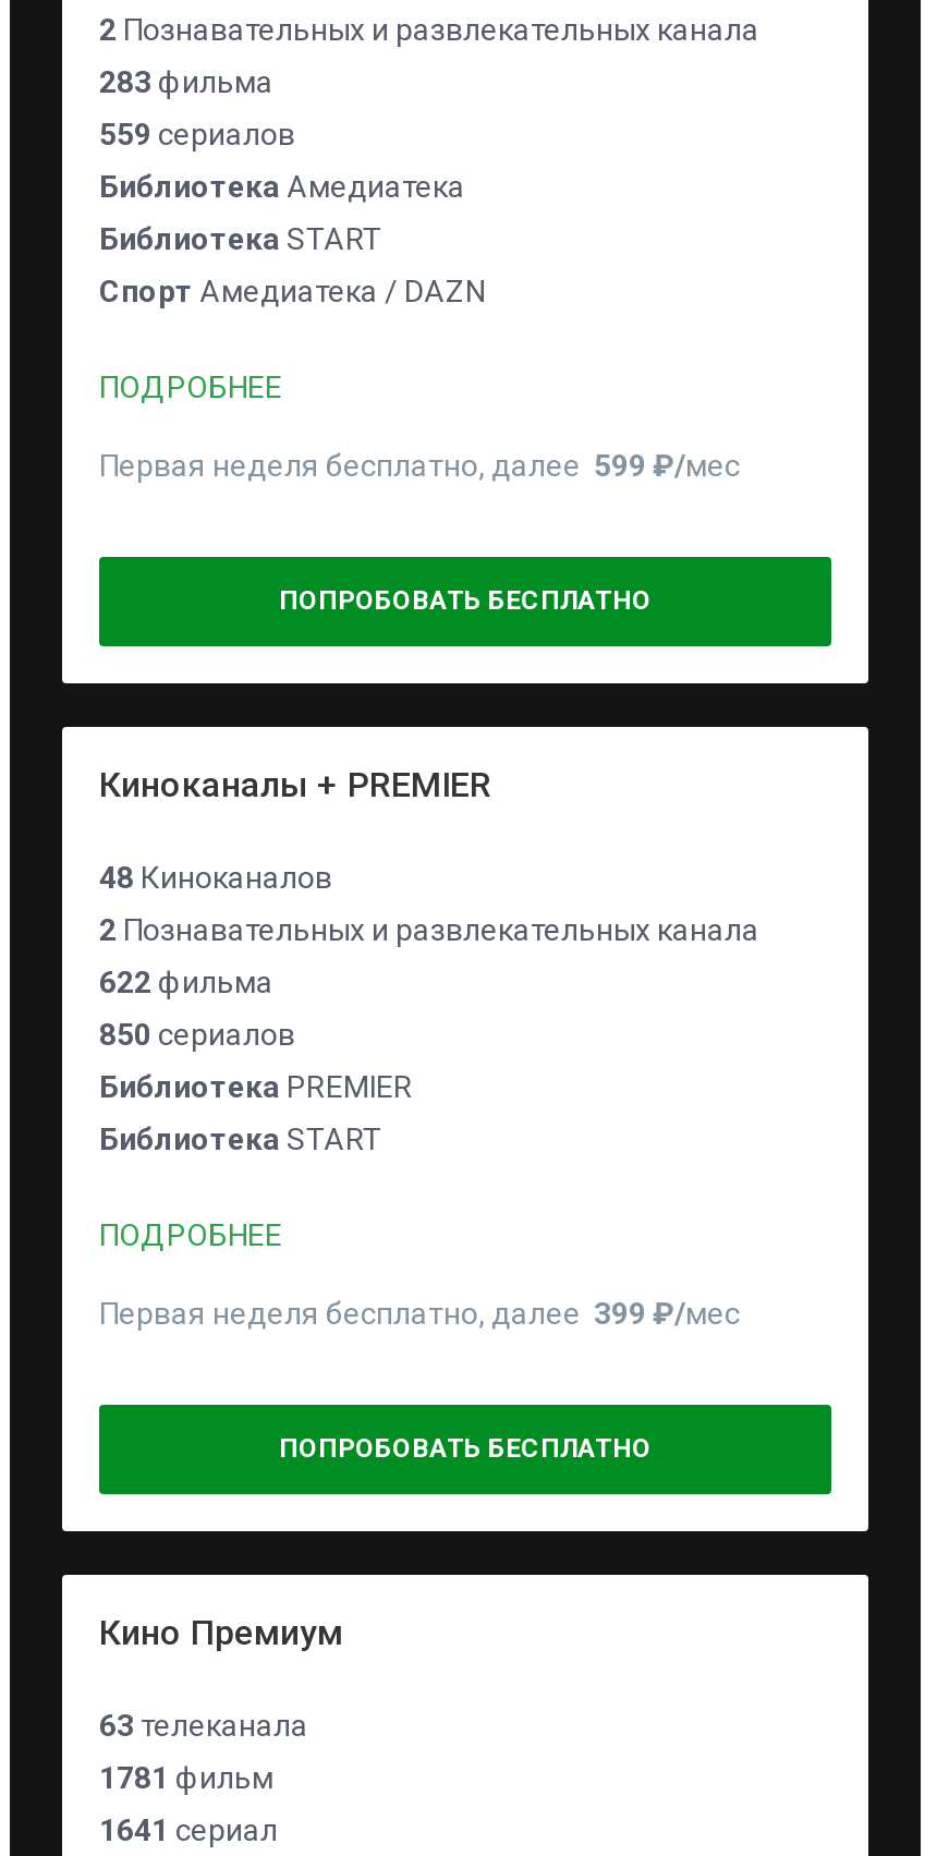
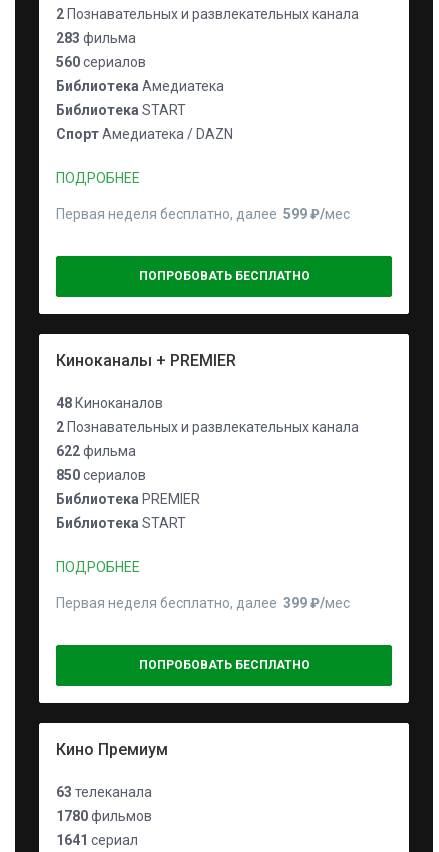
[99,117,295,151] 559 сериалов -> [56,54,146,70] 560 сериалов
[99,1760,273,1795] 1781 фильм -> [56,808,152,824] 1780 фильмов

